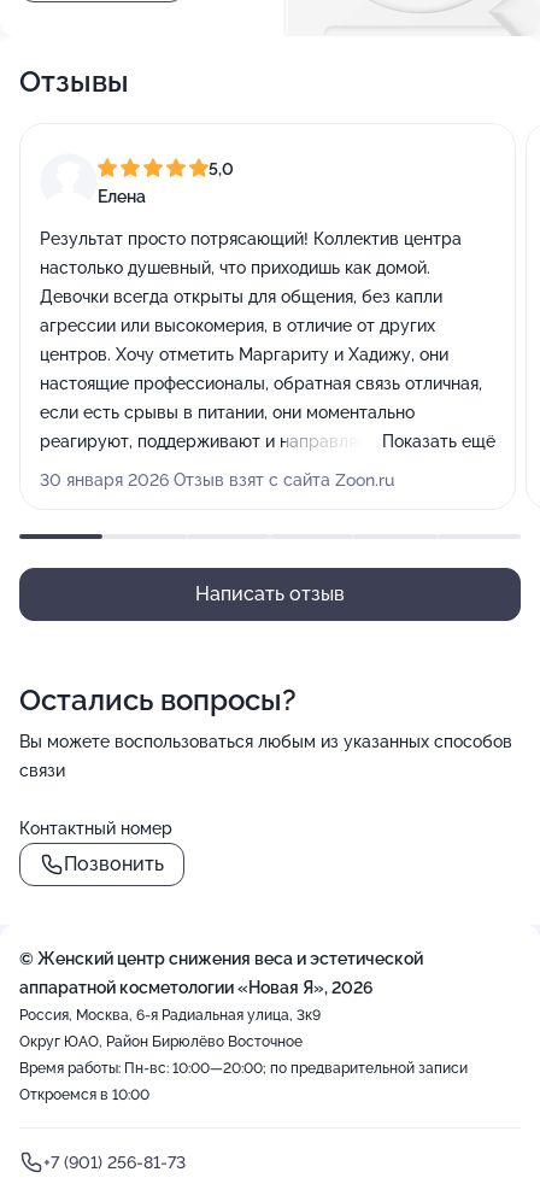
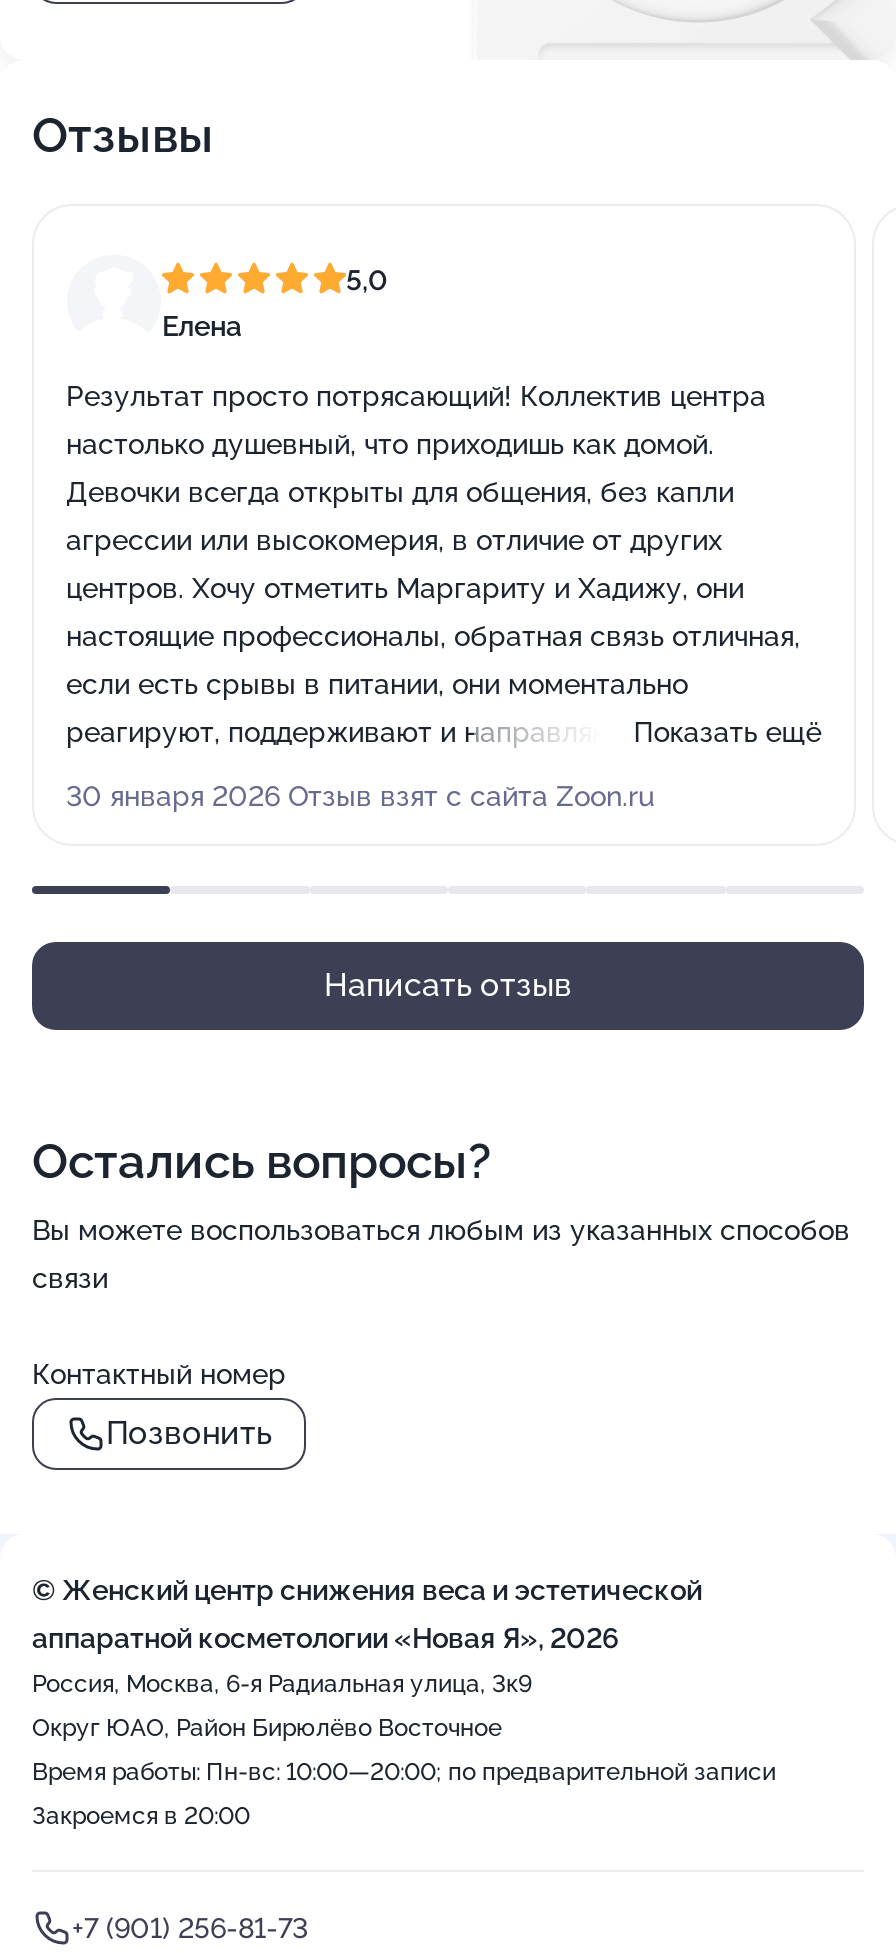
[19,1086,149,1103] Откроемся в 10:00 -> [32,1802,250,1830] Закроемся в 20:00

